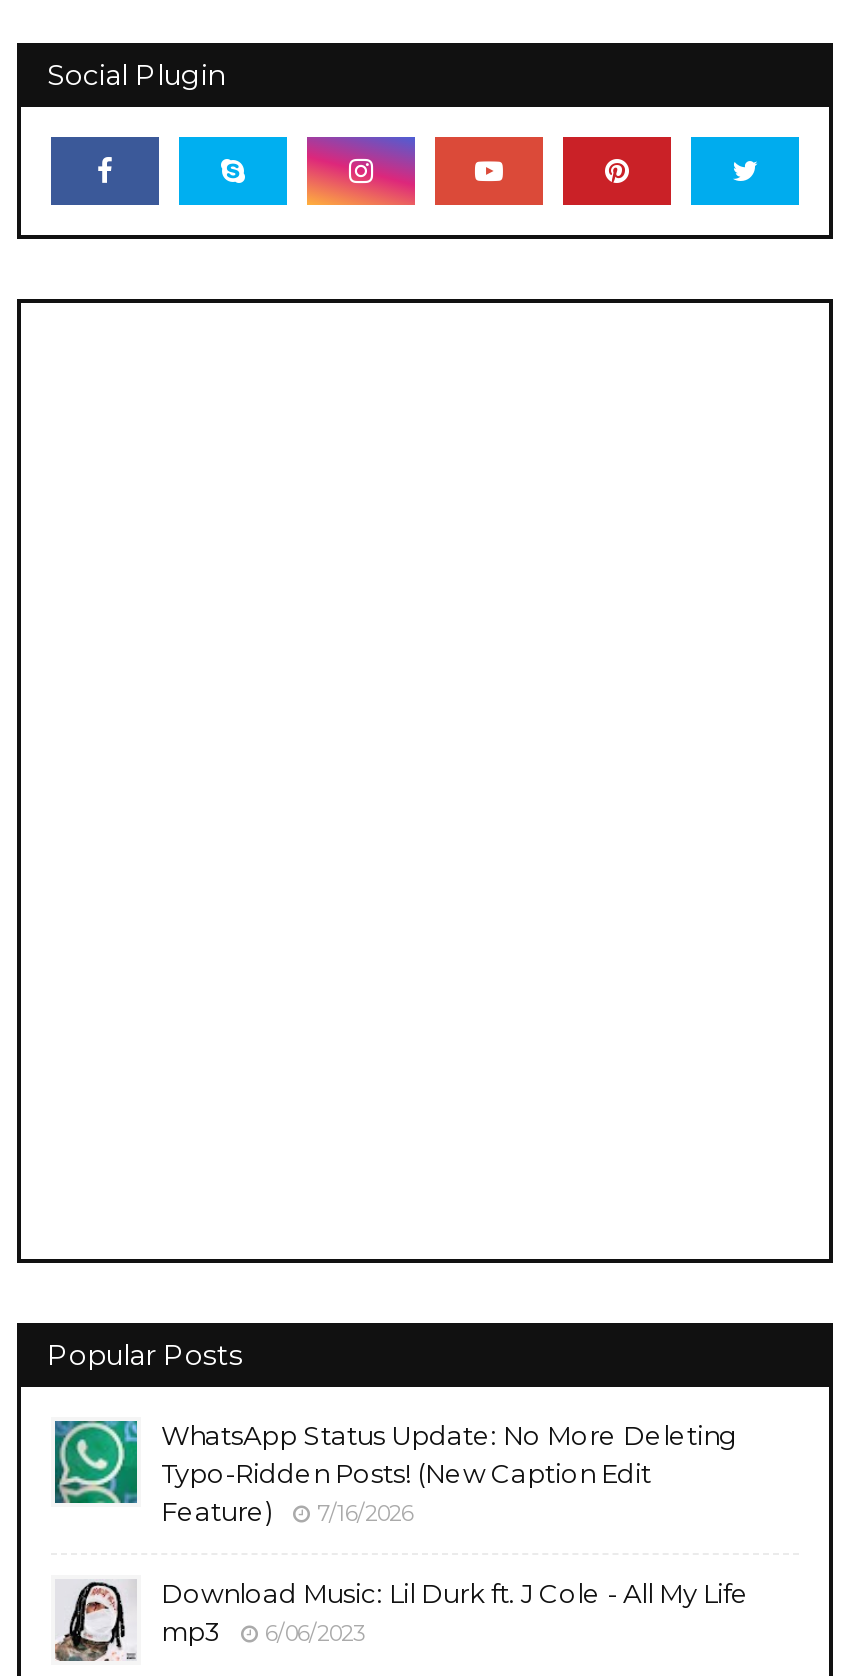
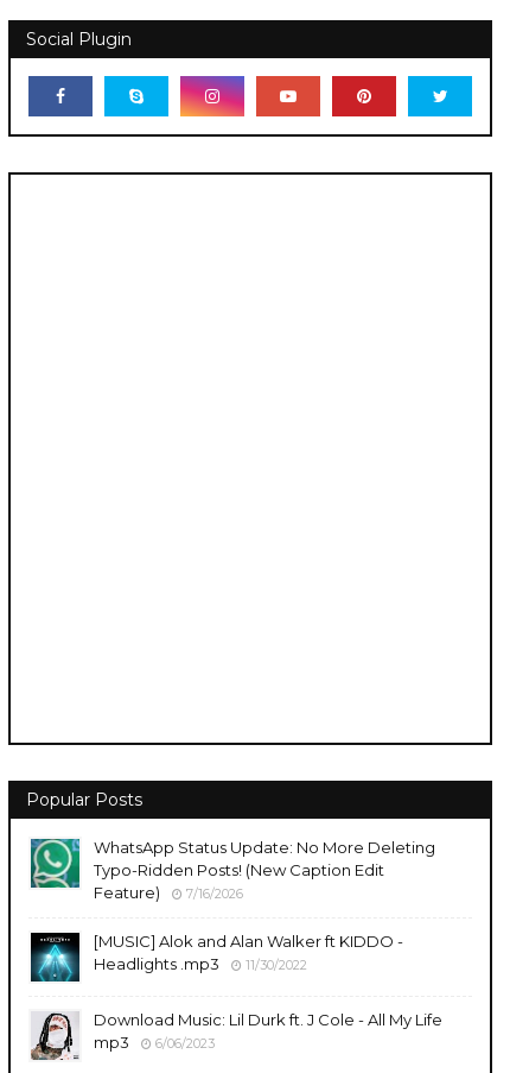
none -> [30,932,403,983] [image] | [MUSIC] Alok and Alan Walker ft KIDDO - | Headlights .mp3 | 11/30/2022

